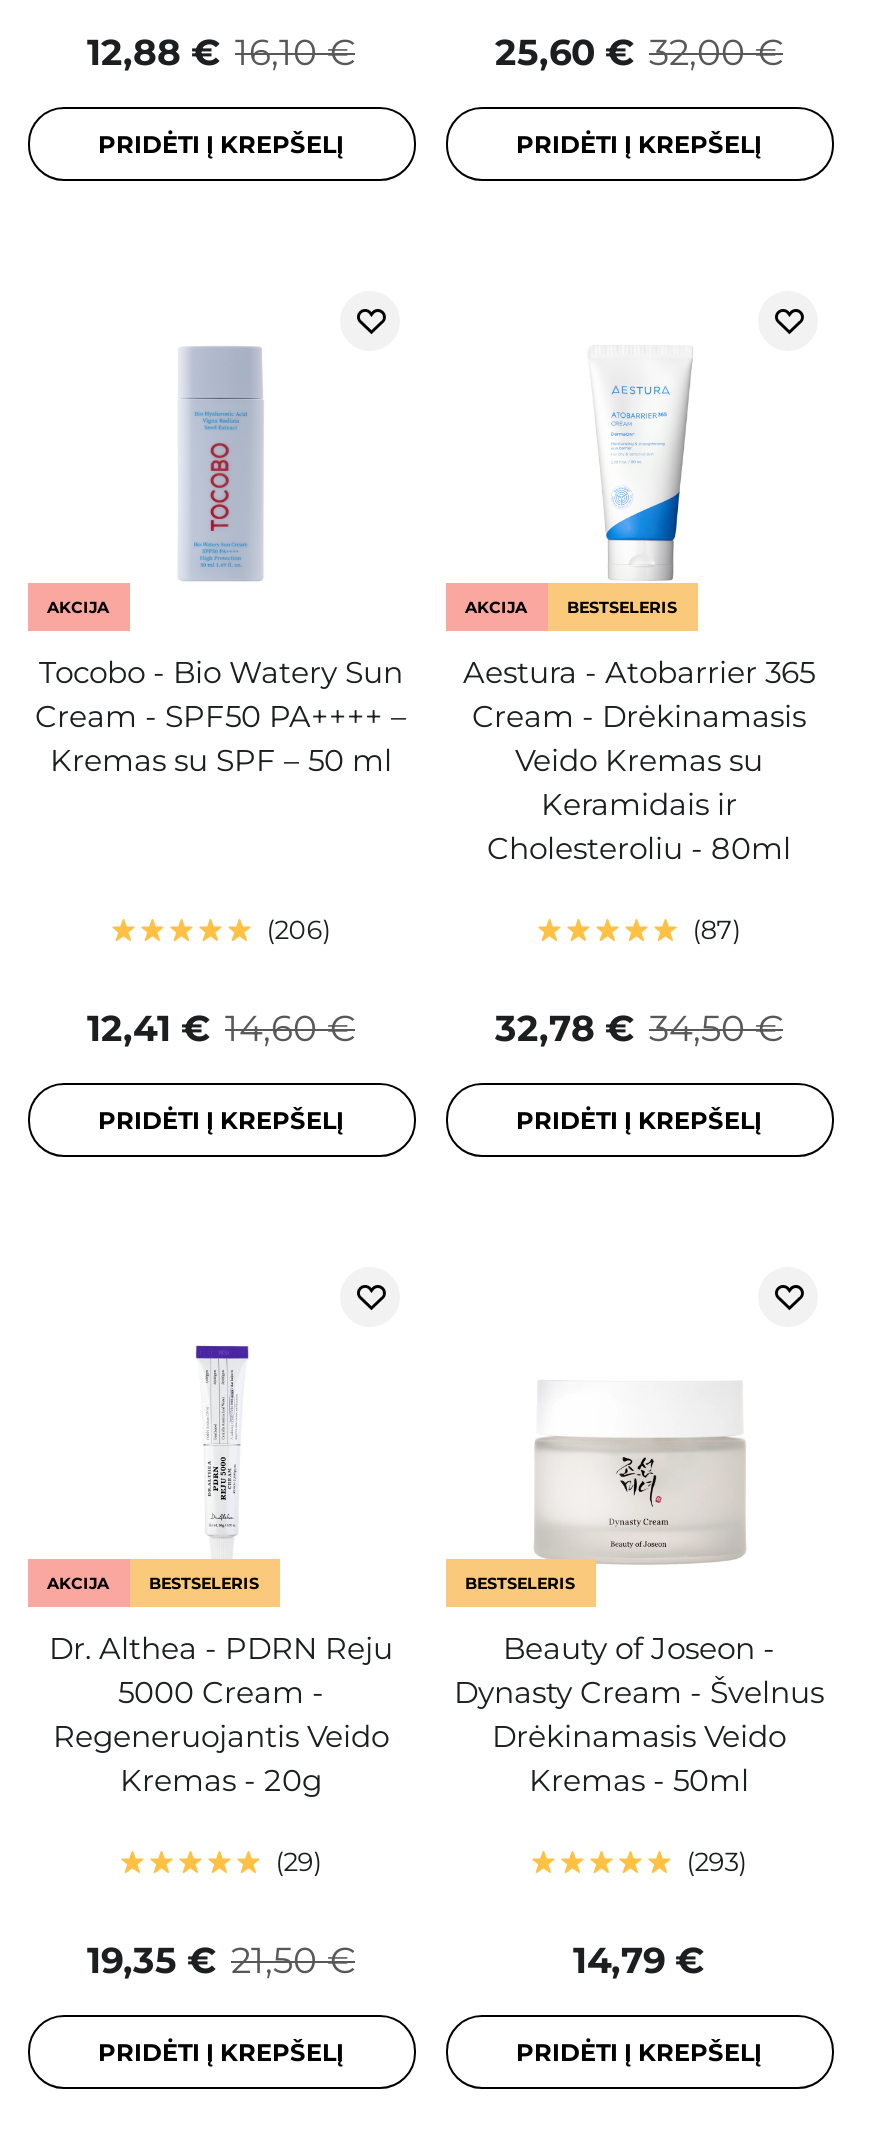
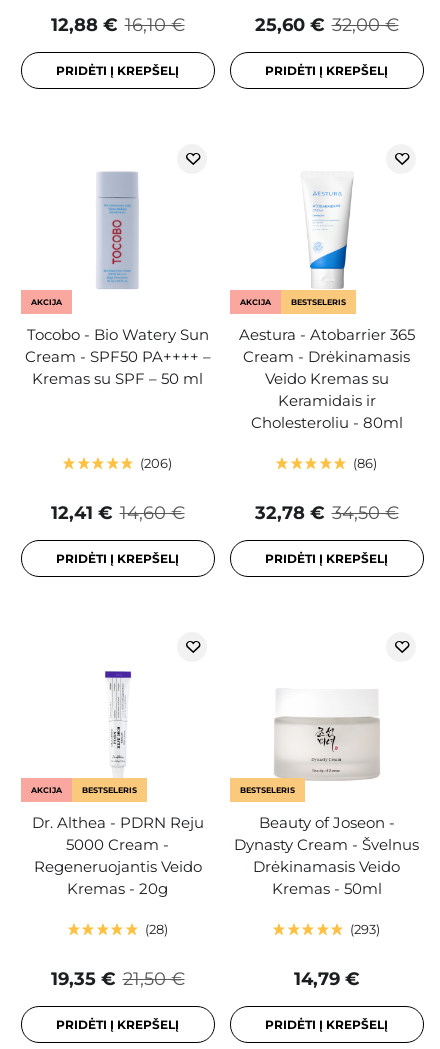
[700,914,732,946] 87 -> [357,455,373,471] 86
[284,1846,314,1878] 29 -> [149,921,164,937] 28

